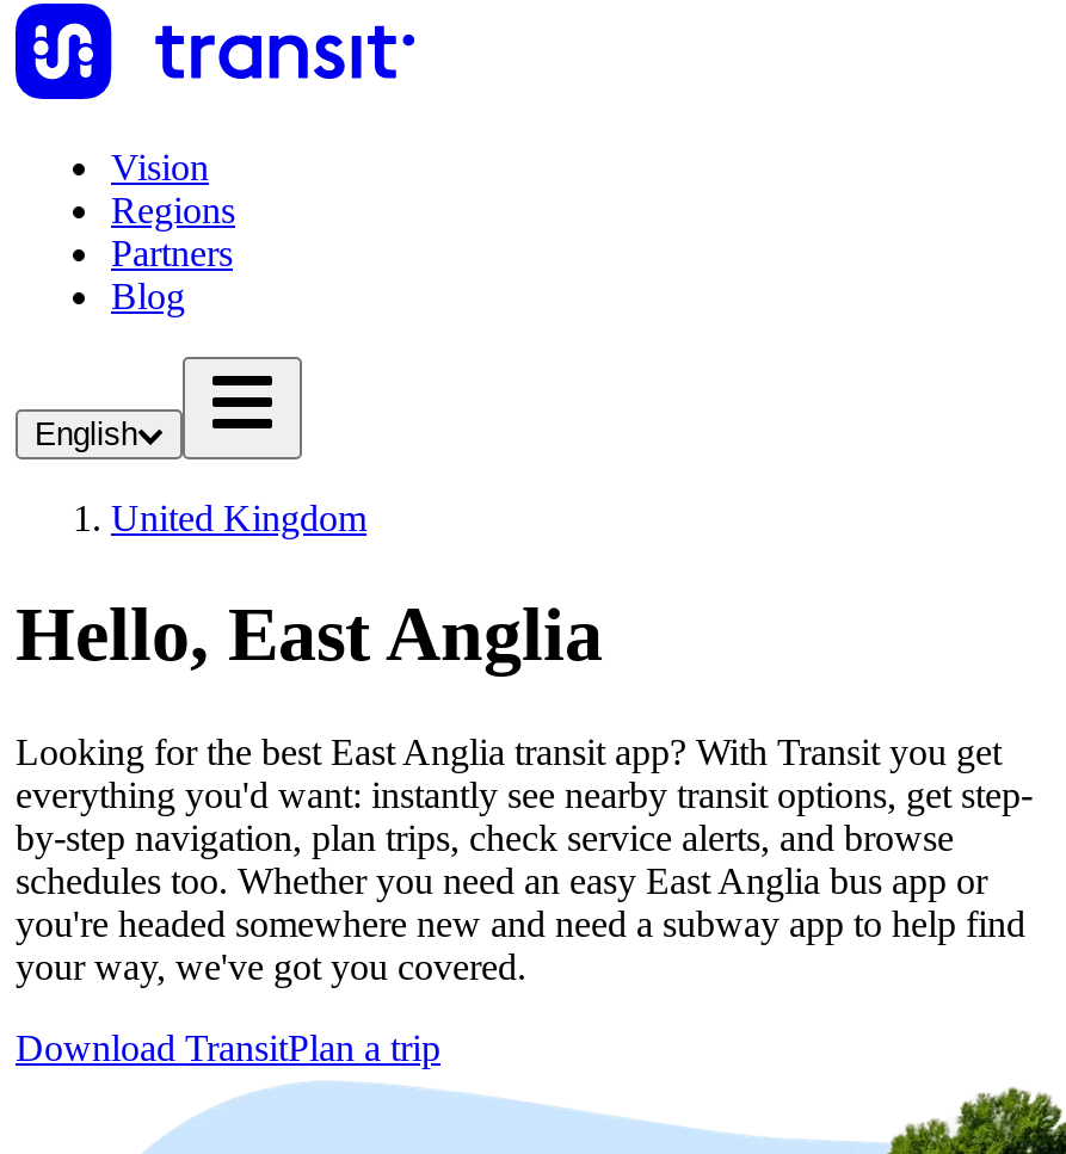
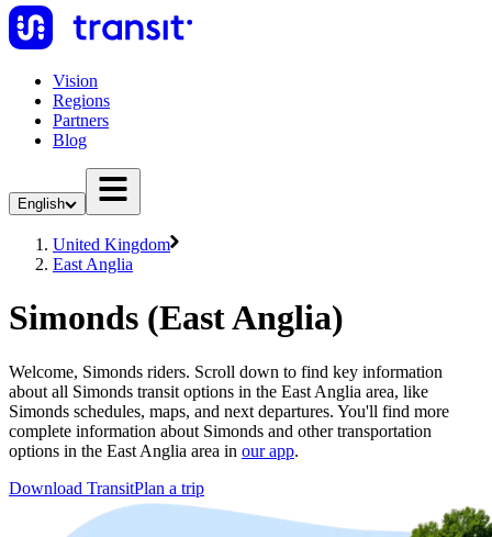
[16,592,1033,987] Hello, East Anglia | Looking for the best East Anglia transit app? With Transit you get | everything you'd want: instantly see nearby transit options, get step- | by-step navigation, plan trips, check service alerts, and browse | schedules too. Whether you need an easy East Anglia bus app or | you're headed somewhere new and need a subway app to help find | your way, we've got you covered. -> [9,255,449,460] East Anglia | Simonds (East Anglia) | Welcome, Simonds riders. Scroll down to find key information | about all Simonds transit options in the East Anglia area, like | Simonds schedules, maps, and next departures. You'll find more | complete information about Simonds and other transportation | options in the East Anglia area in our app.

